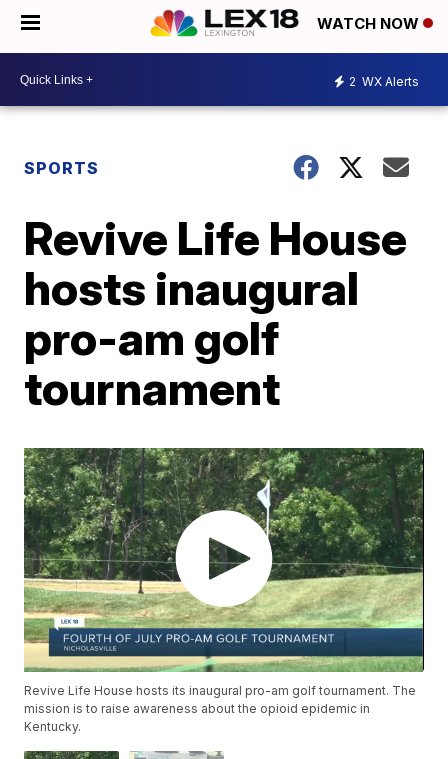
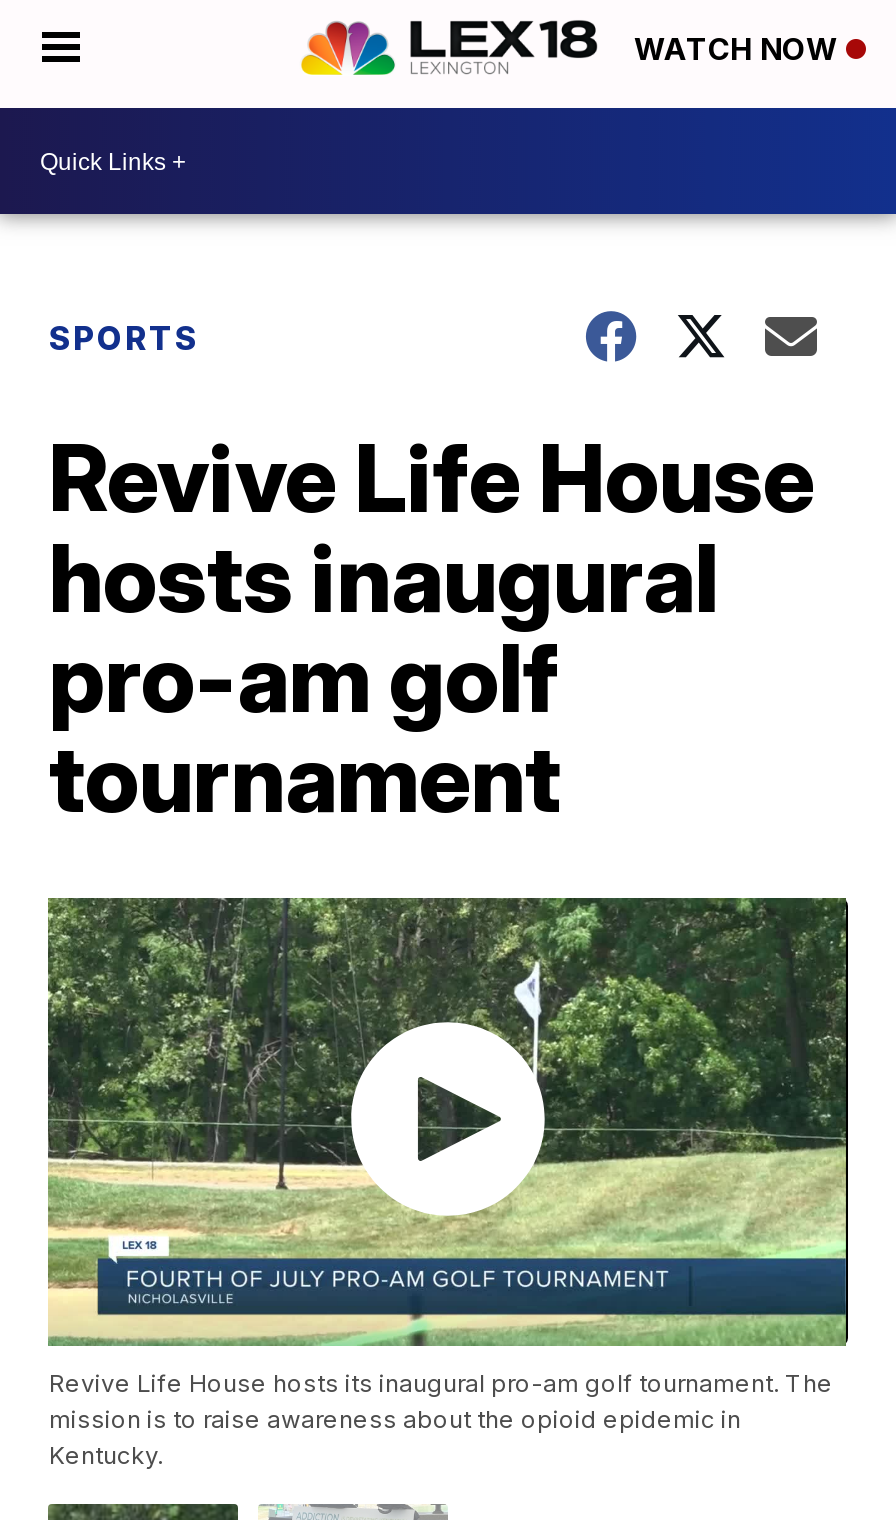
[349,73,419,88] 2 WX Alerts -> none

